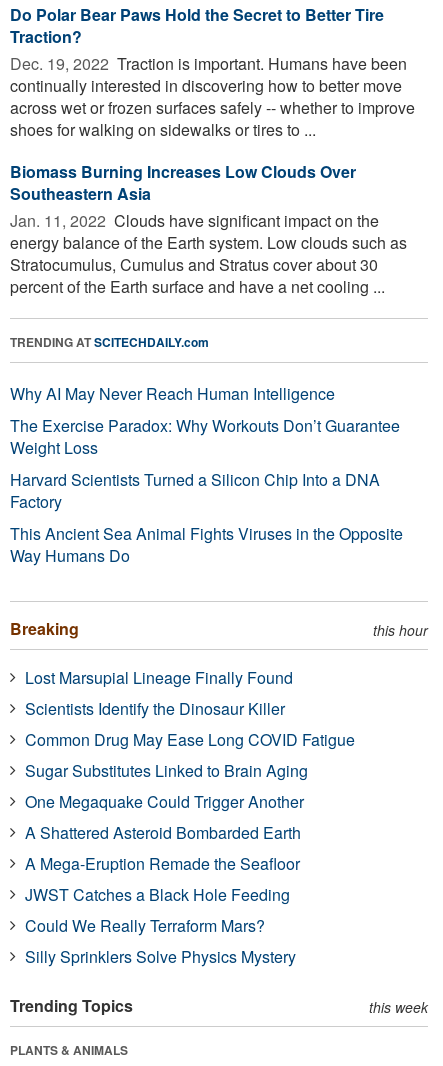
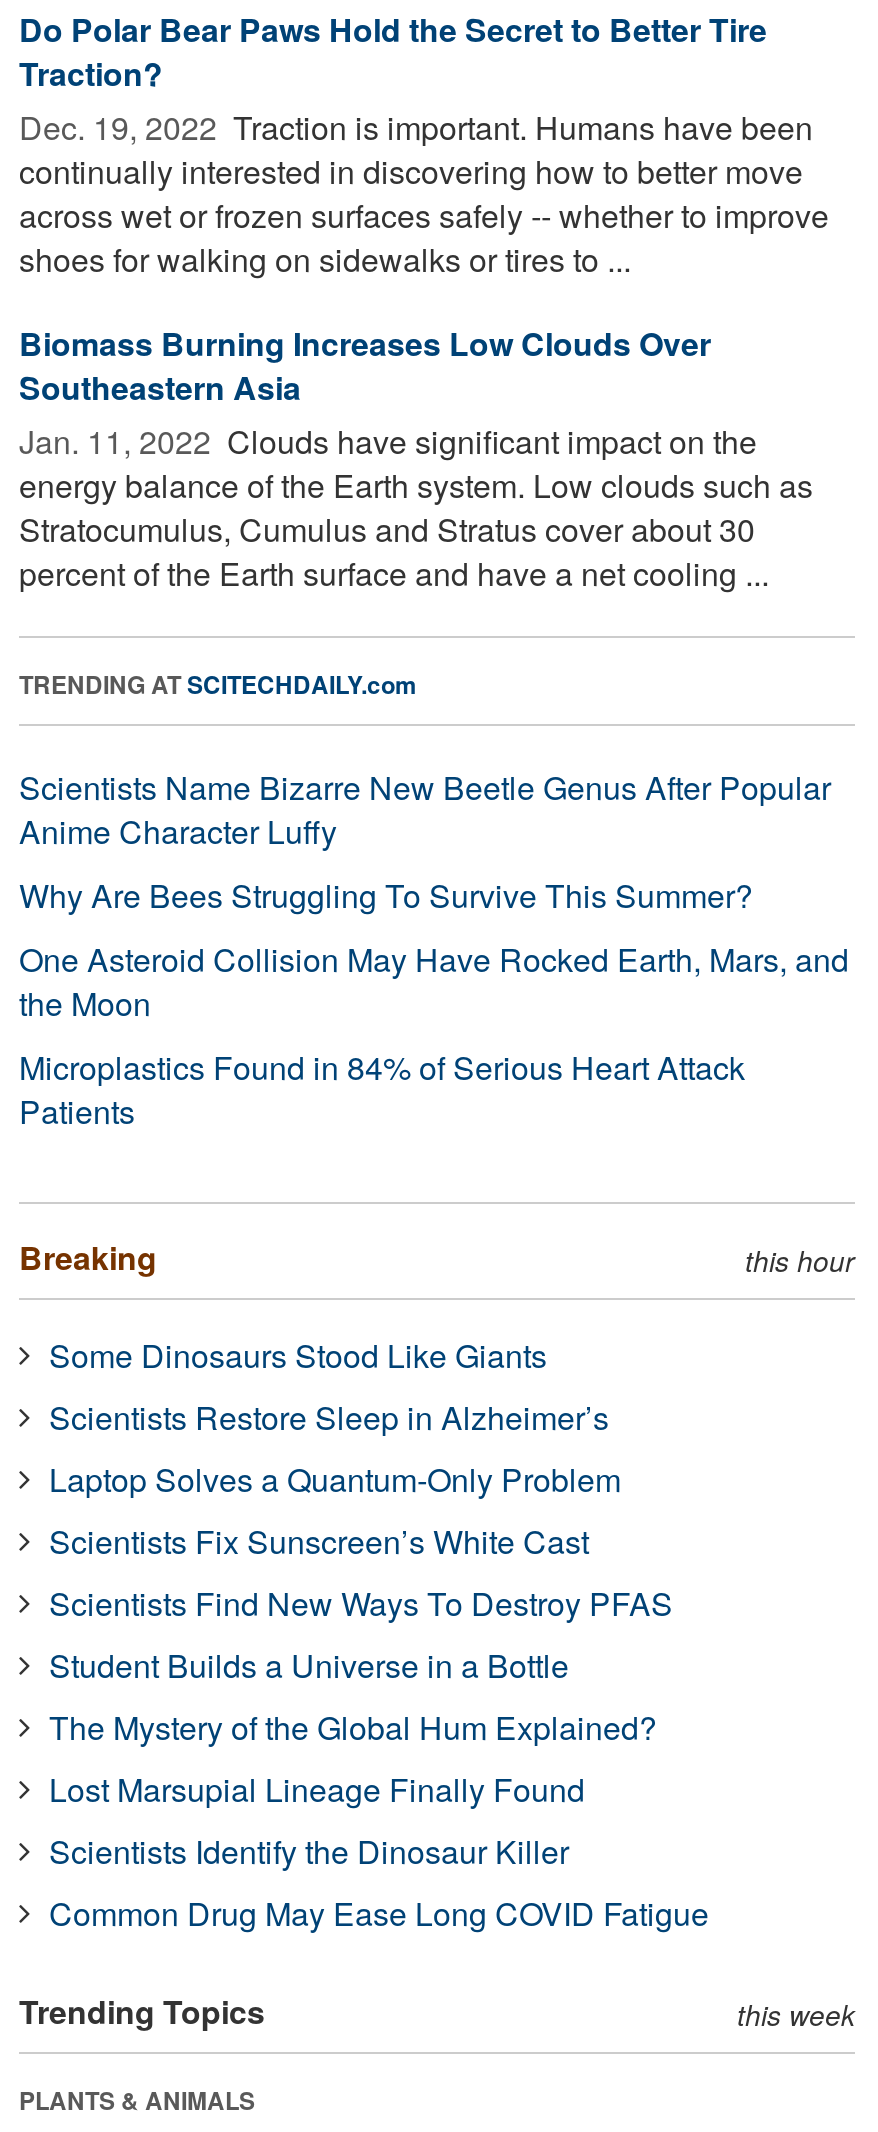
[10,382,403,567] Why AI May Never Reach Human Intelligence | The Exercise Paradox: Why Workouts Don’t Guarantee | Weight Loss | Harvard Scientists Turned a Silicon Chip Into a DNA | Factory | This Ancient Sea Animal Fights Viruses in the Opposite | Way Humans Do -> [19,764,849,1134] Scientists Name Bizarre New Beetle Genus After Popular | Anime Character Luffy | Why Are Bees Struggling To Survive This Summer? | One Asteroid Collision May Have Rocked Earth, Mars, and | the Moon | Microplastics Found in 84% of Serious Heart Attack | Patients
none -> [49,1332,673,1750] Some Dinosaurs Stood Like Giants | Scientists Restore Sleep in Alzheimer’s | Laptop Solves a Quantum-Only Problem | Scientists Fix Sunscreen’s White Cast | Scientists Find New Ways To Destroy PFAS | Student Builds a Universe in a Bottle | The Mystery of the Global Hum Explained?
moved [25,666,355,751] -> [49,1766,709,1936]: Lost Marsupial Lineage Finally Found | Scientists Identify the Dinosaur Killer | Common Drug May Ease Long COVID Fatigue
[25,759,308,968] Sugar Substitutes Linked to Brain Aging | One Megaquake Could Trigger Another | A Shattered Asteroid Bombarded Earth | A Mega-Eruption Remade the Seafloor | JWST Catches a Black Hole Feeding | Could We Really Terraform Mars? | Silly Sprinklers Solve Physics Mystery -> none

